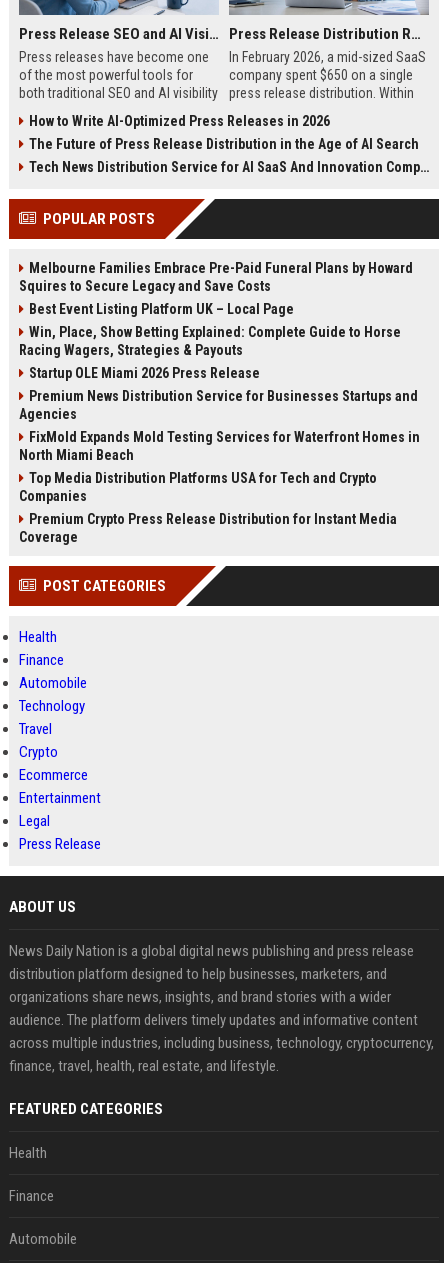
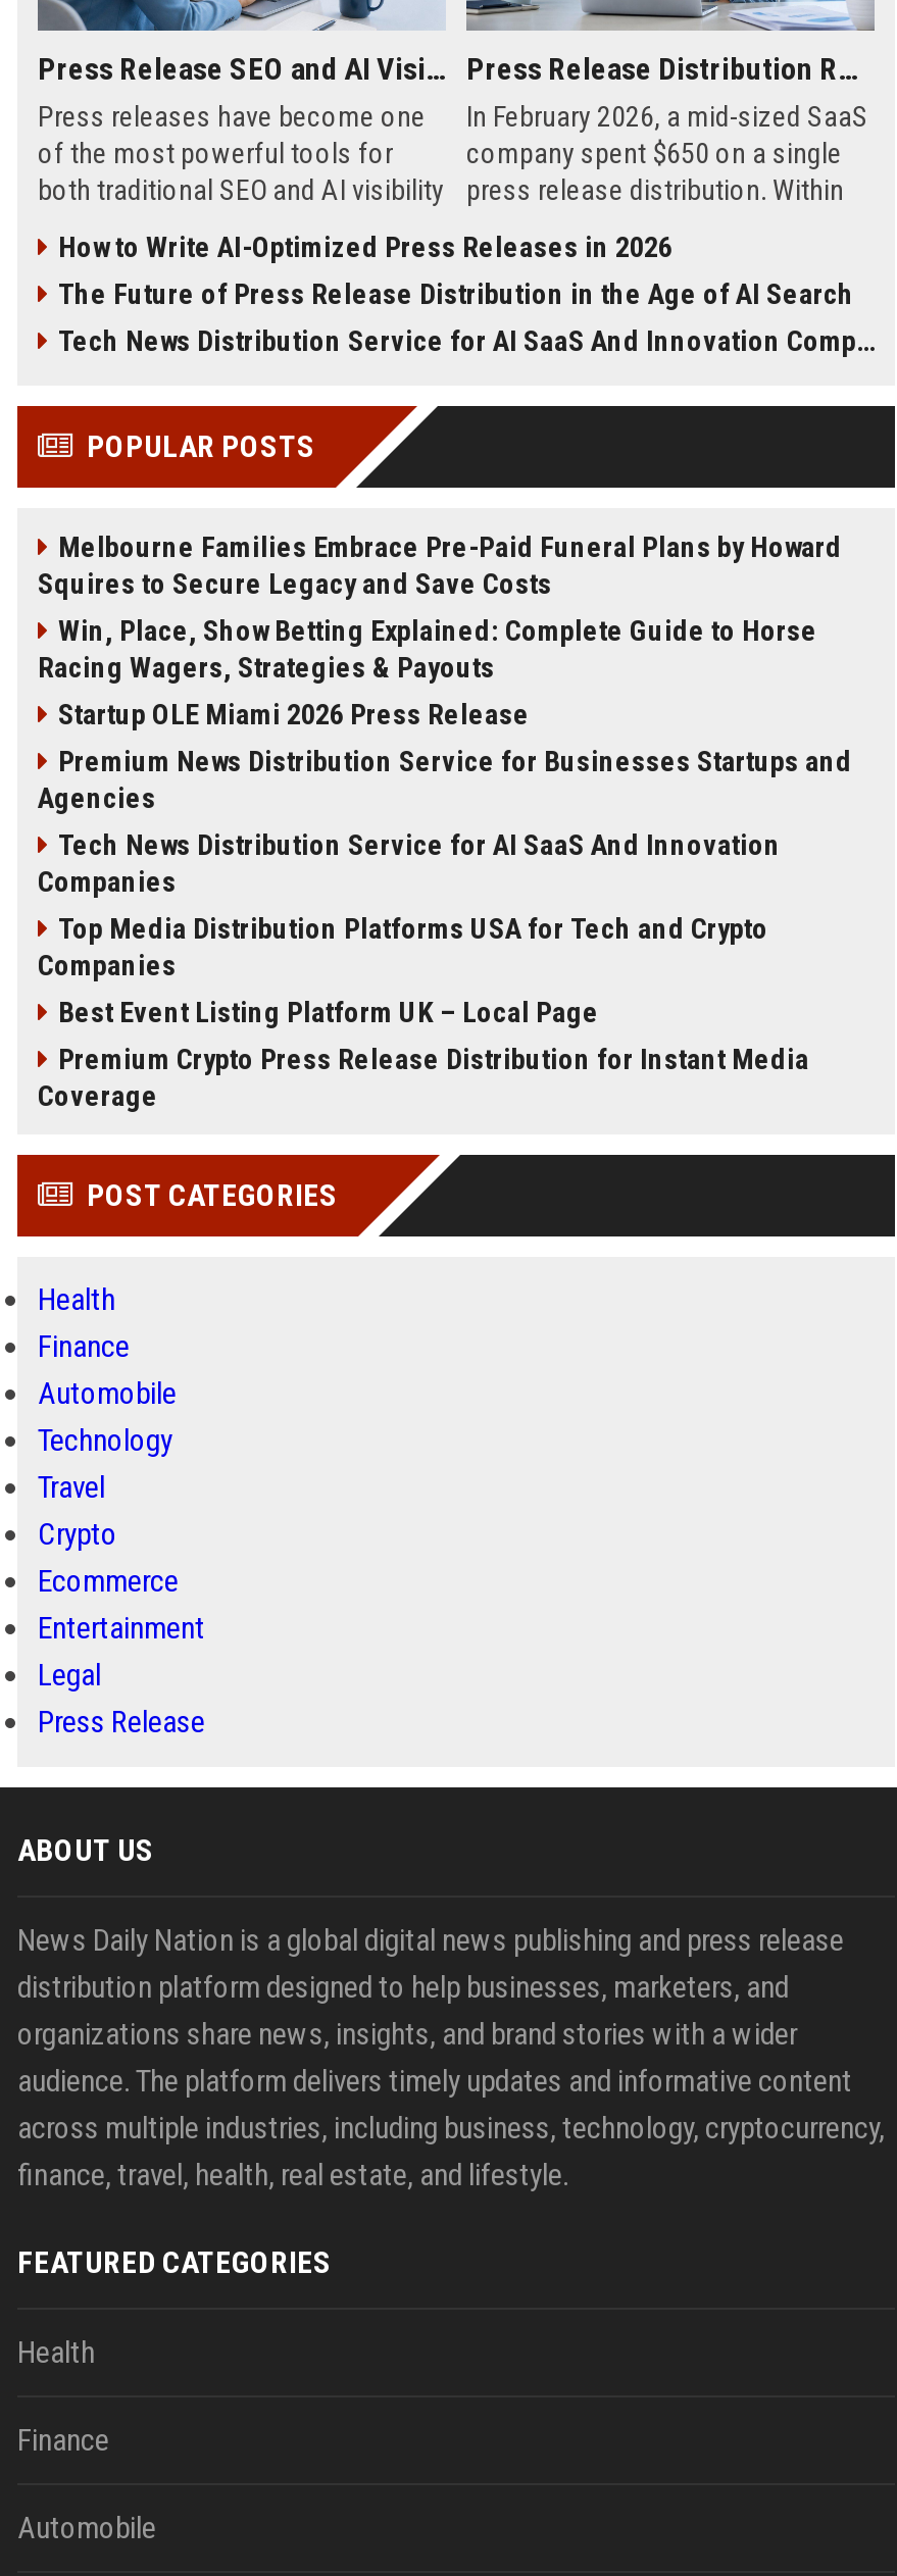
moved [29,301,294,317] -> [58,996,599,1028]: Best Event Listing Platform UK – Local Page
moved [19,324,418,422] -> [38,614,852,814]: Win, Place, Show Betting Explained: Complete Guide to Horse | Racing Wagers, Strategies & Payouts | Startup OLE Miami 2026 Press Release | Premium News Distribution Service for Businesses Startups and | Agencies
[19,429,420,463] FixMold Expands Mold Testing Services for Waterfront Homes in | North Miami Beach -> [38,828,781,898] Tech News Distribution Service for AI SaaS And Innovation | Companies
moved [19,470,377,504] -> [38,912,768,981]: Top Media Distribution Platforms USA for Tech and Crypto | Companies

